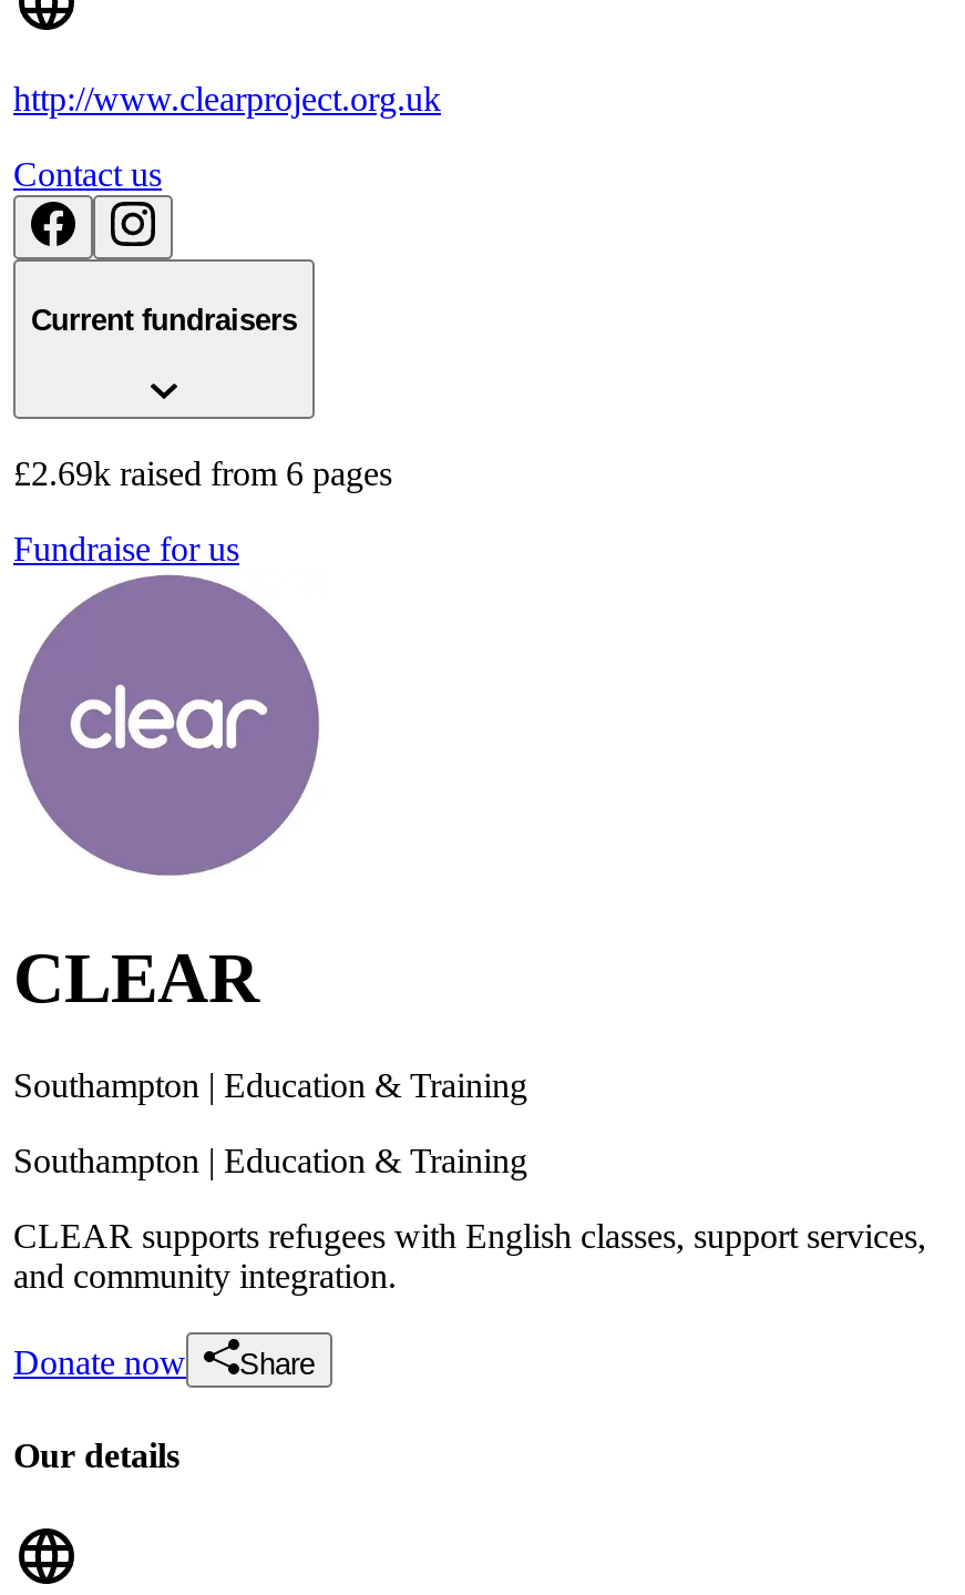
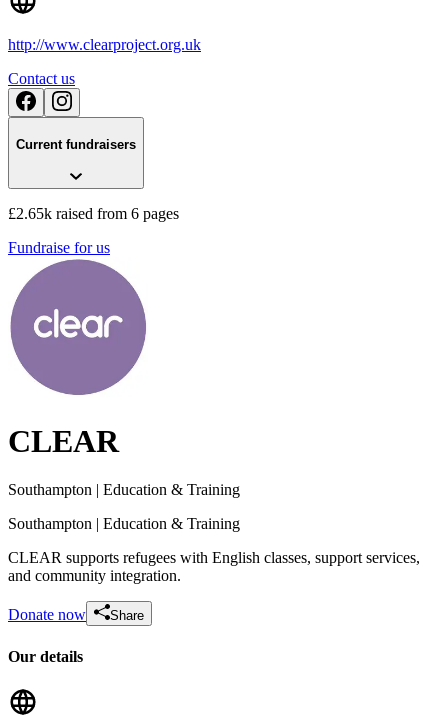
[13,456,392,493] £2.69k raised from 6 pages -> [8,205,179,222] £2.65k raised from 6 pages

